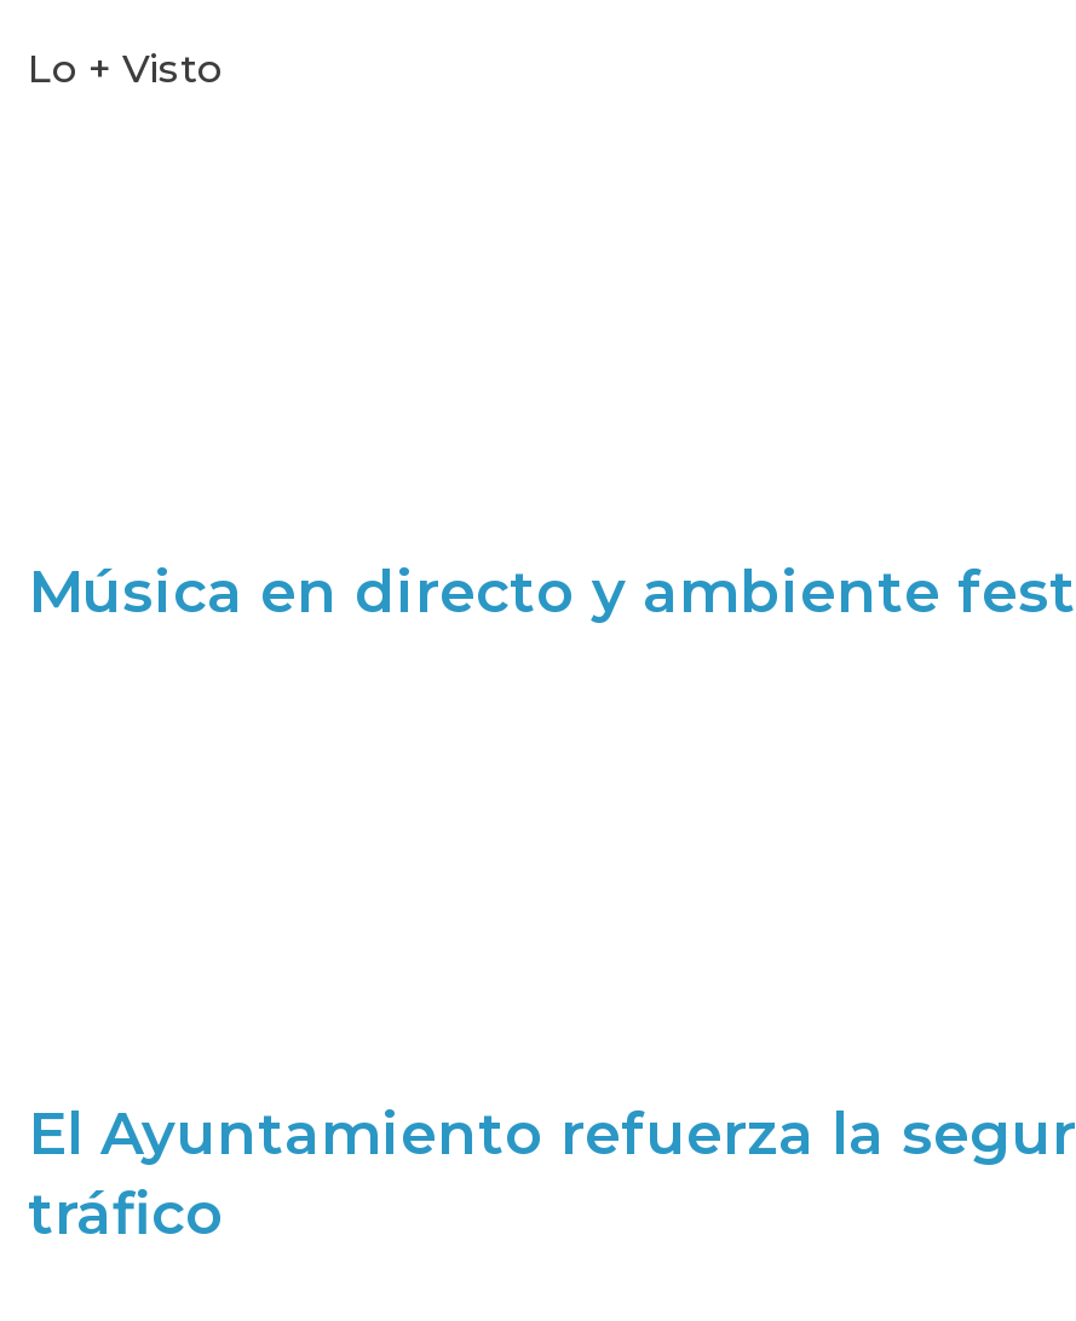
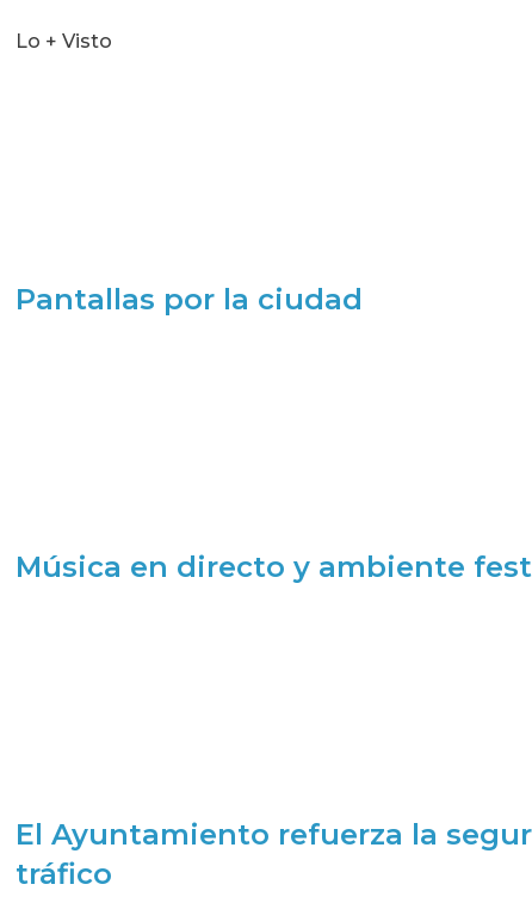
none -> [16,281,363,316] Pantallas por la ciudad

